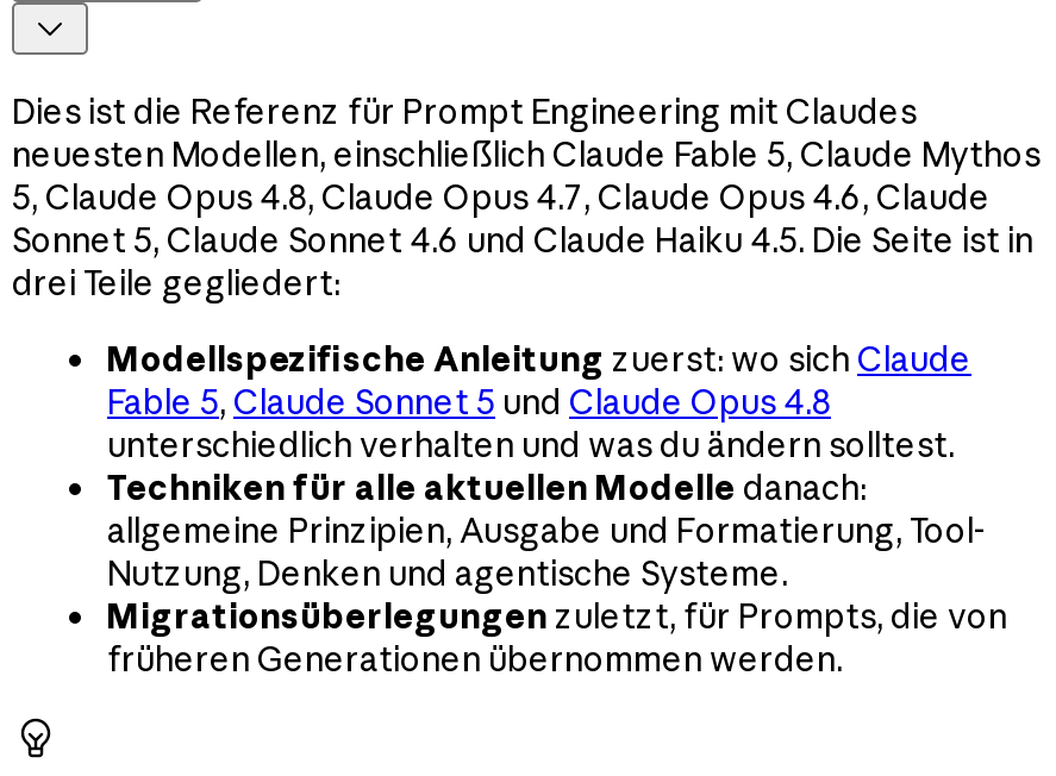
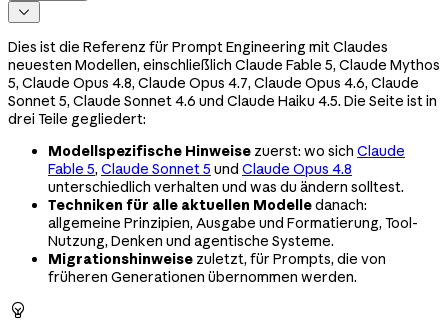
[107,338,971,380] Modellspezifische Anleitung zuerst: wo sich Claude -> [48,142,405,160] Modellspezifische Hinweise zuerst: wo sich Claude
[107,595,1007,637] Migrationsüberlegungen zuletzt, für Prompts, die von -> [48,250,386,268] Migrationshinweise zuletzt, für Prompts, die von

